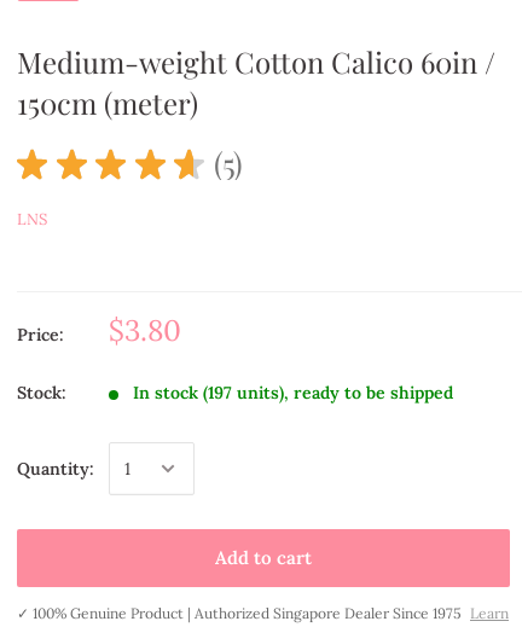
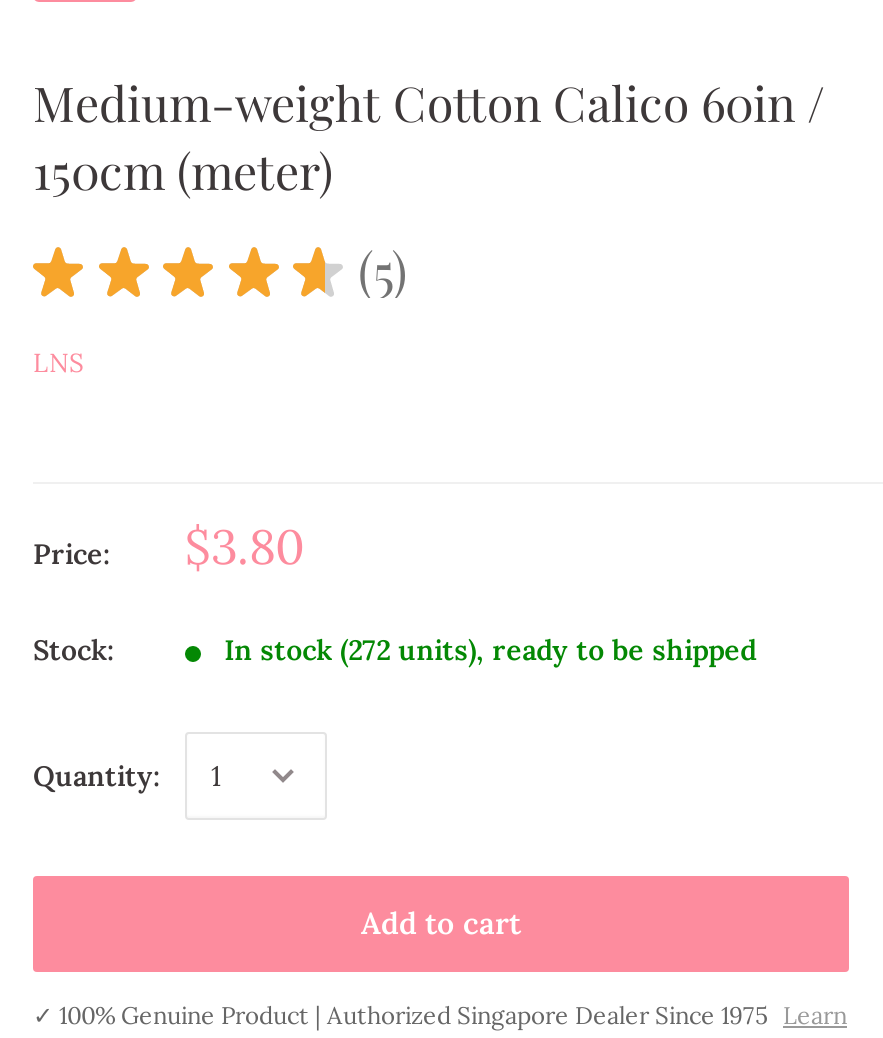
[132,382,453,404] In stock (197 units), ready to be shipped -> [224,632,756,668] In stock (272 units), ready to be shipped

